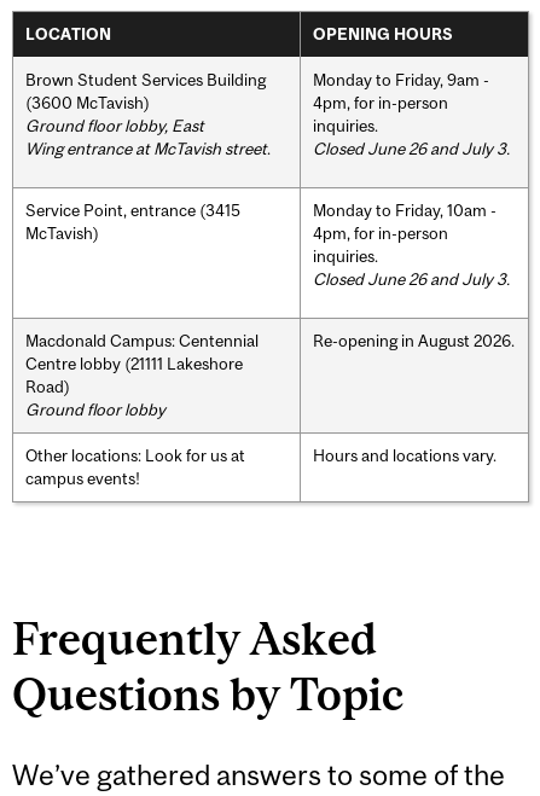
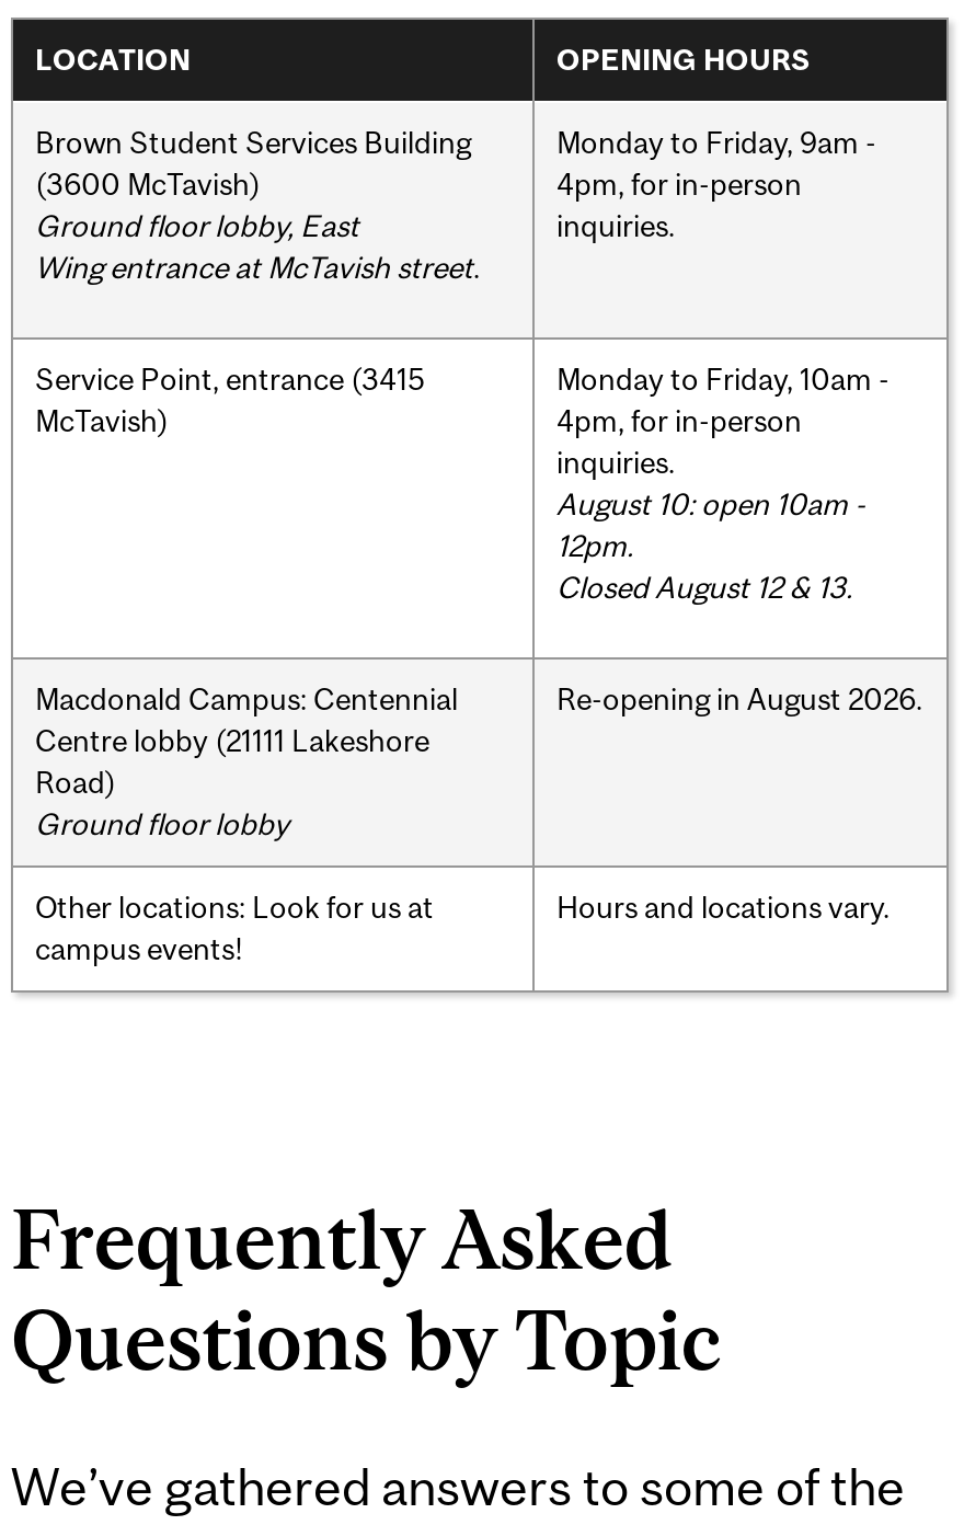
[313,138,510,158] Closed June 26 and July 3. -> none
[313,269,510,288] Closed June 26 and July 3. -> [556,486,865,604] August 10: open 10am - | 12pm. | Closed August 12 & 13.

